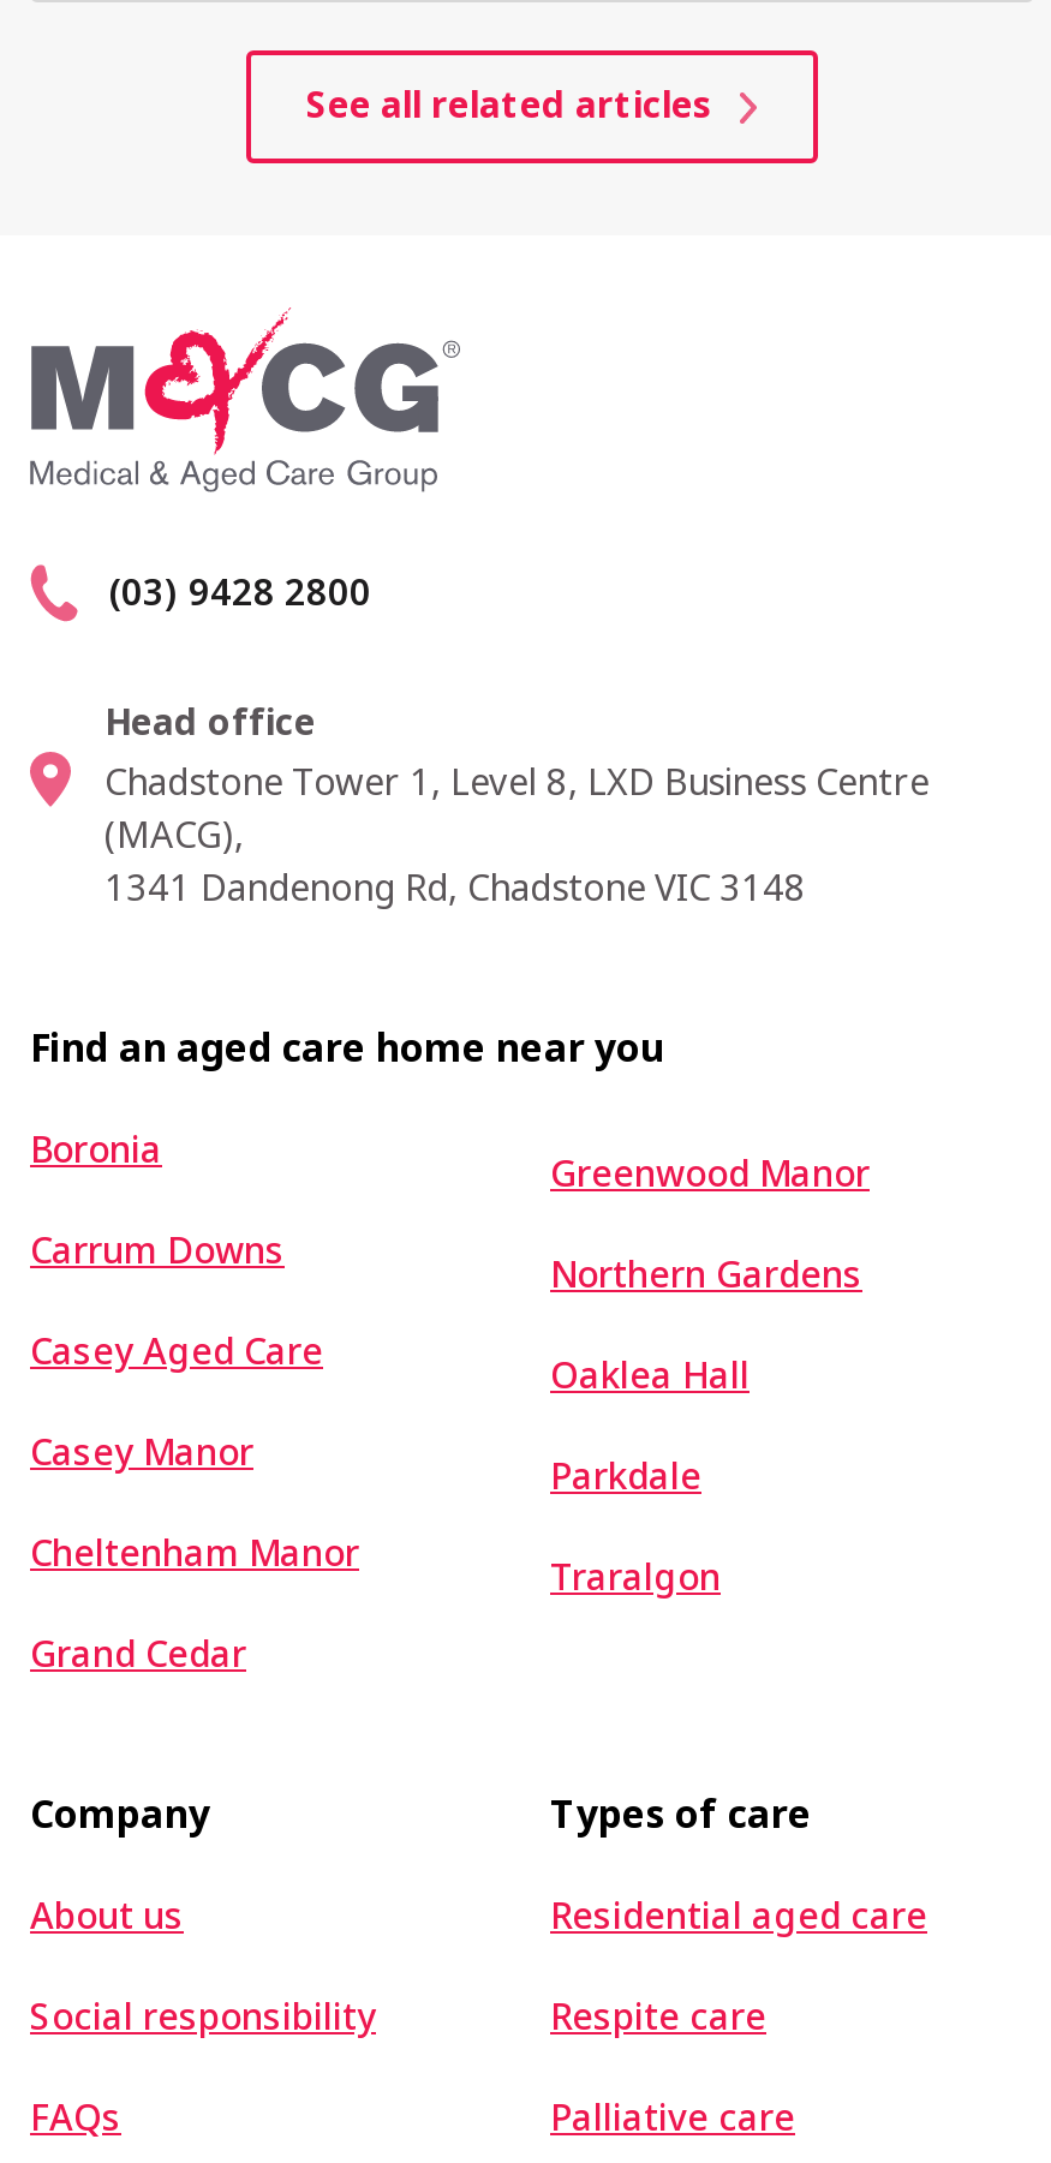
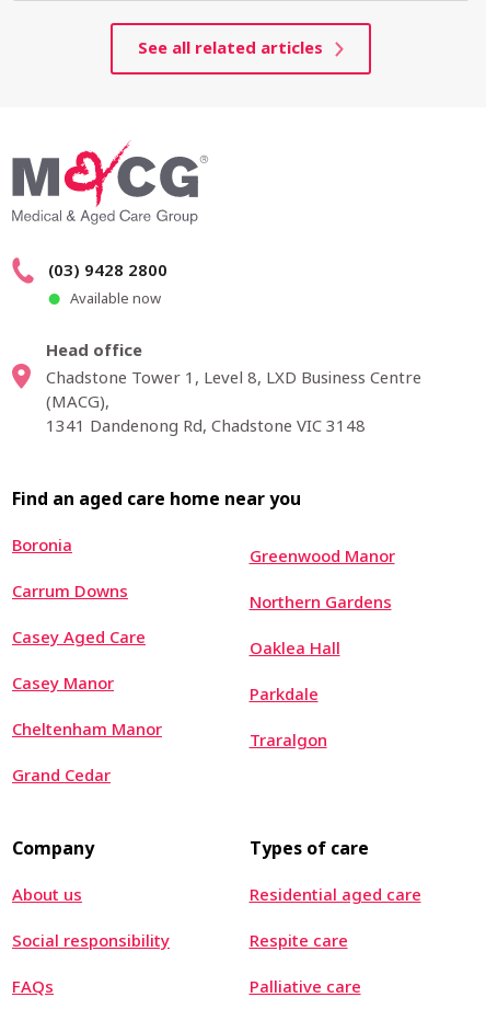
none -> [70,287,161,309] Available now

